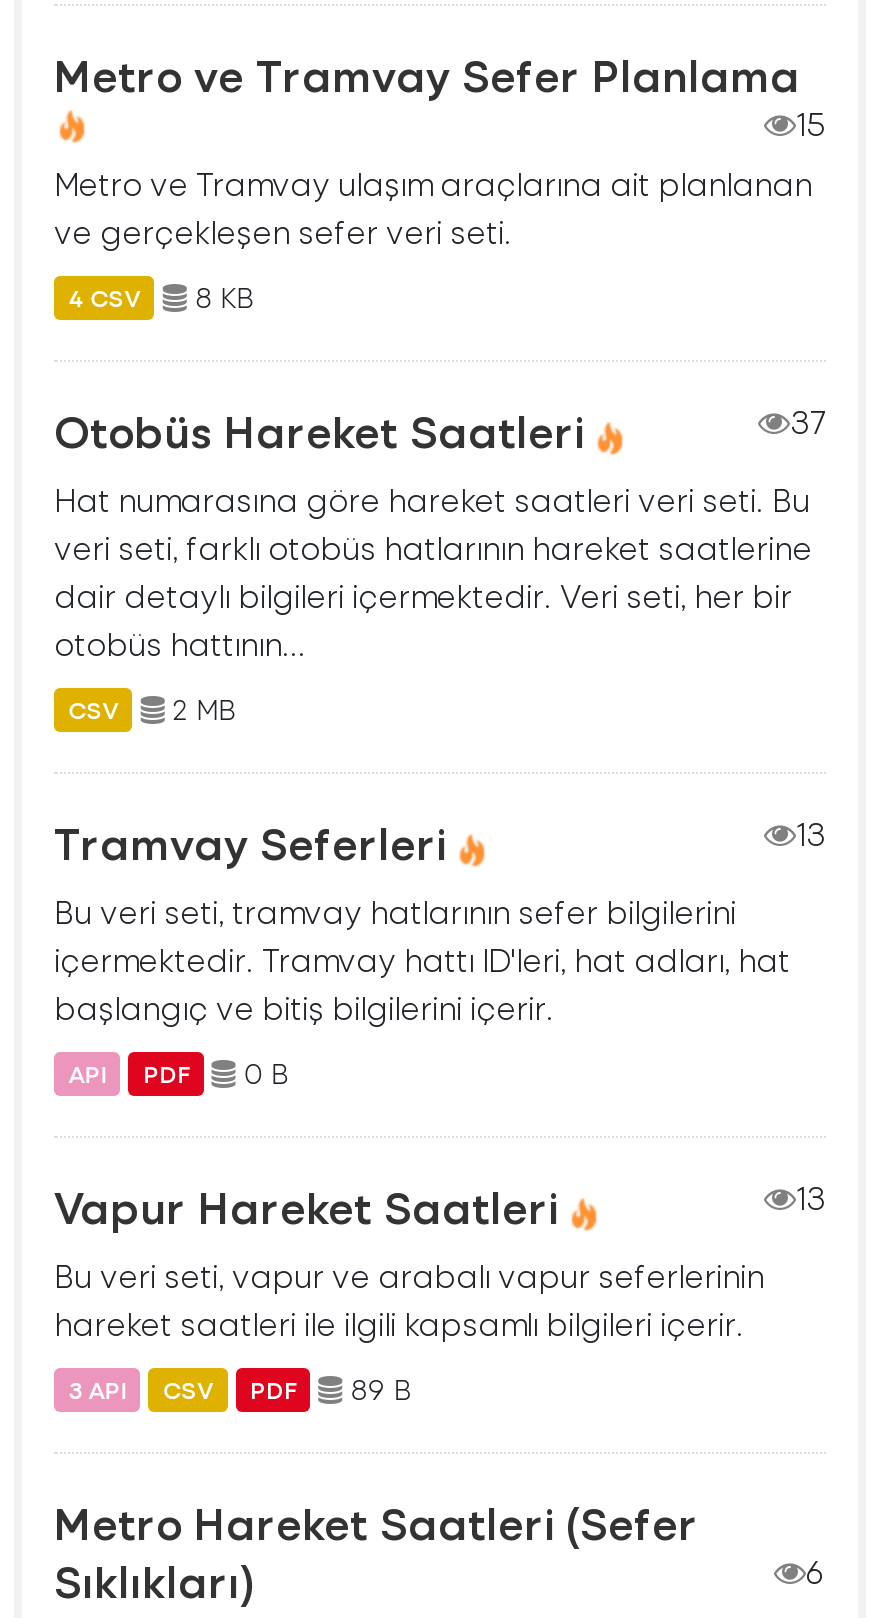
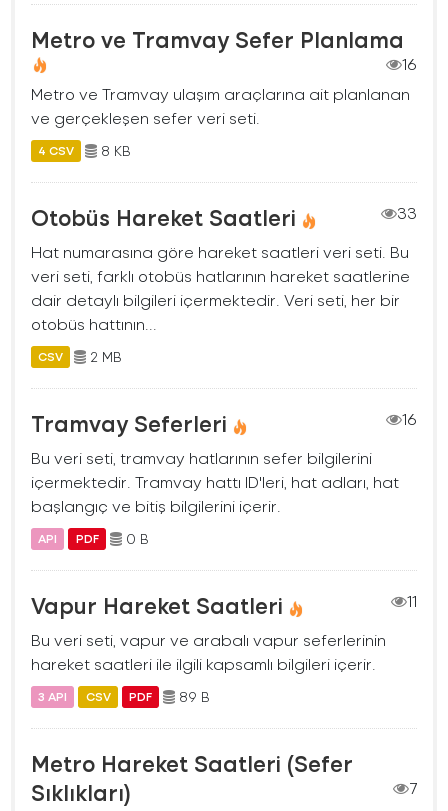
[796,101,826,143] 15 -> [402,53,417,74] 16
[790,399,826,441] 37 -> [397,202,417,223] 33
[796,811,826,853] 13 -> [402,408,417,429] 16
[796,1175,826,1217] 13 -> [407,590,417,611] 11
[806,1549,826,1591] 6 -> [409,777,417,798] 7

